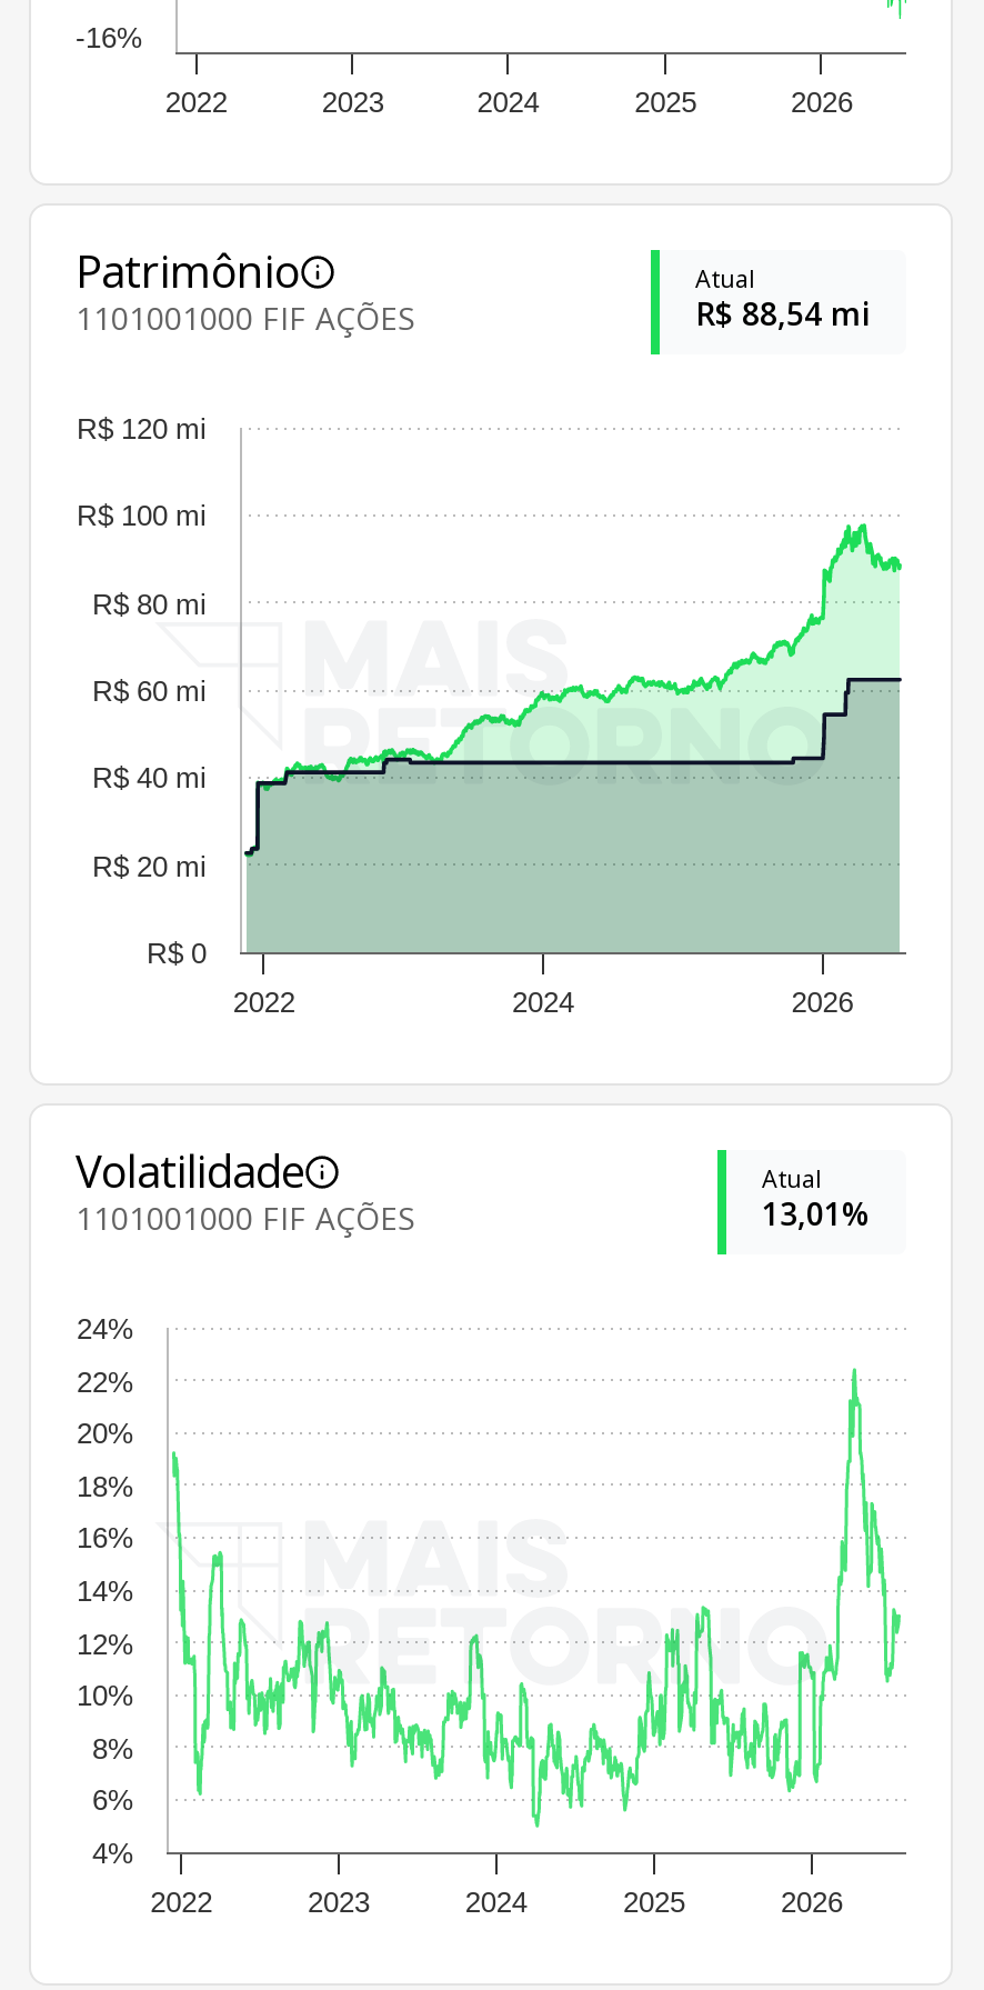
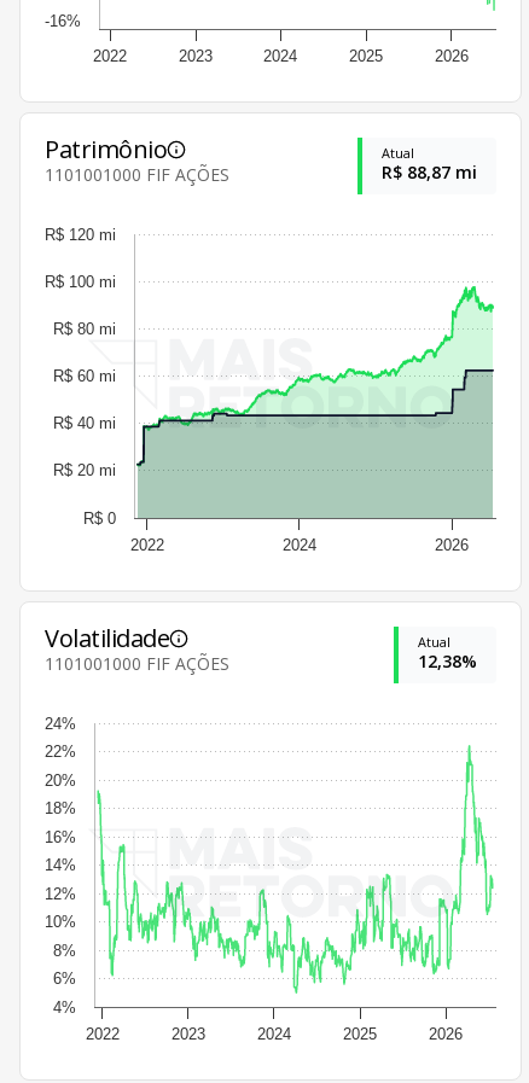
[695,292,871,334] R$ 88,54 mi -> [382,161,477,184] R$ 88,87 mi
[762,1192,871,1234] 13,01% -> [418,650,477,672] 12,38%

